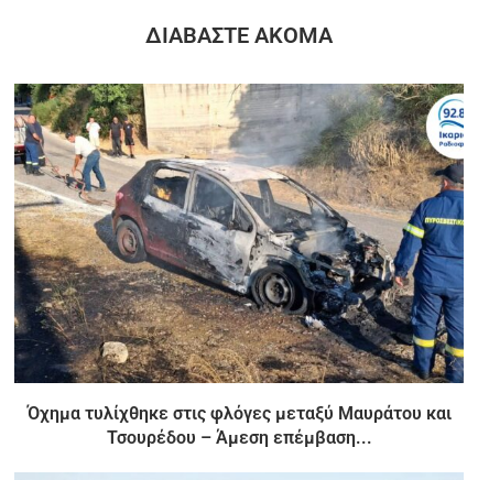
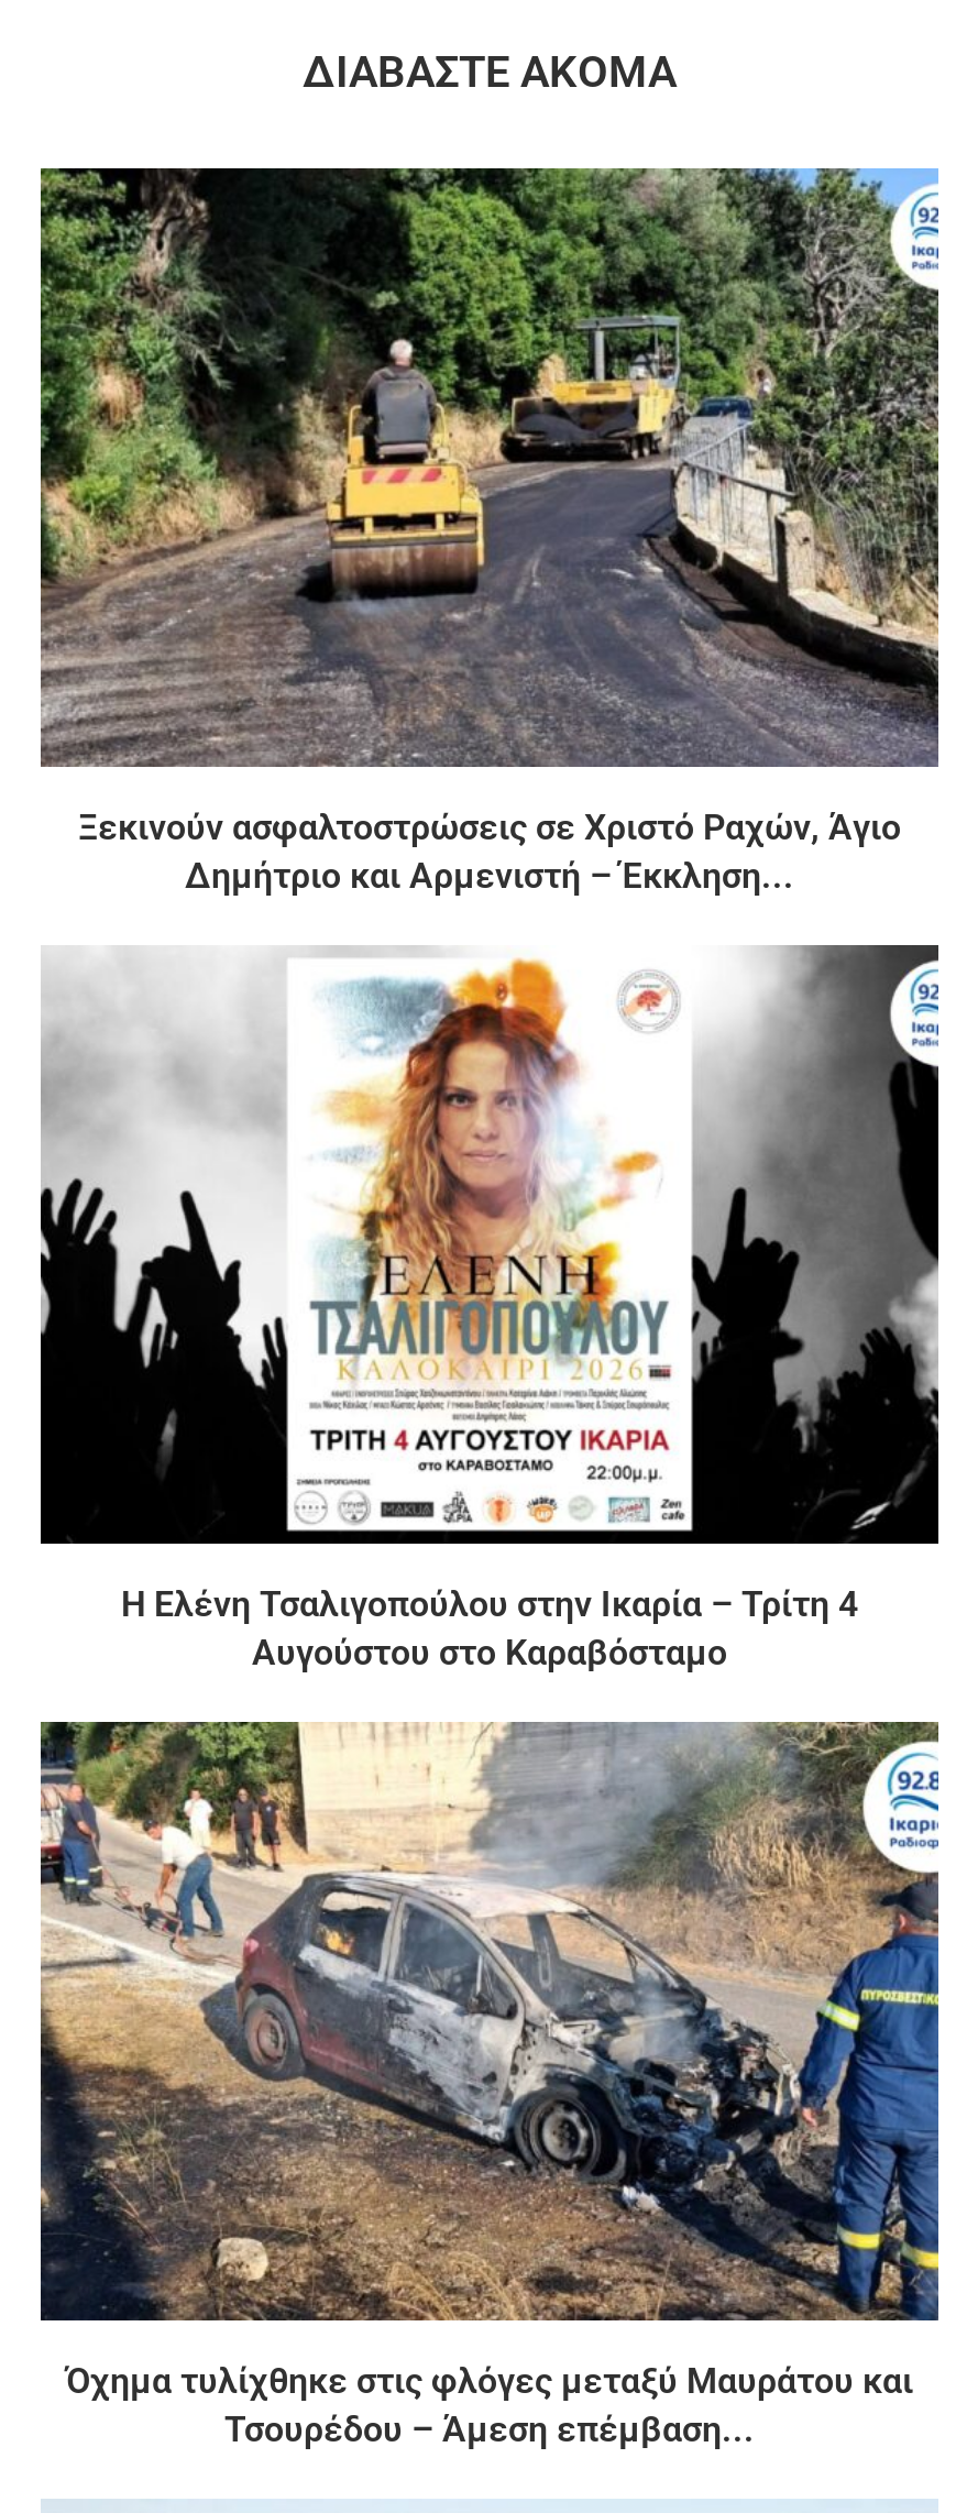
none -> [39,166,941,897] [image] | Ξεκινούν ασφαλτοστρώσεις σε Χριστό Ραχών, Άγιο | Δημήτριο και Αρμενιστή – Έκκληση...
none -> [39,943,941,1673] [image] | Η Ελένη Τσαλιγοπούλου στην Ικαρία – Τρίτη 4 | Αυγούστου στο Καραβόσταμο

